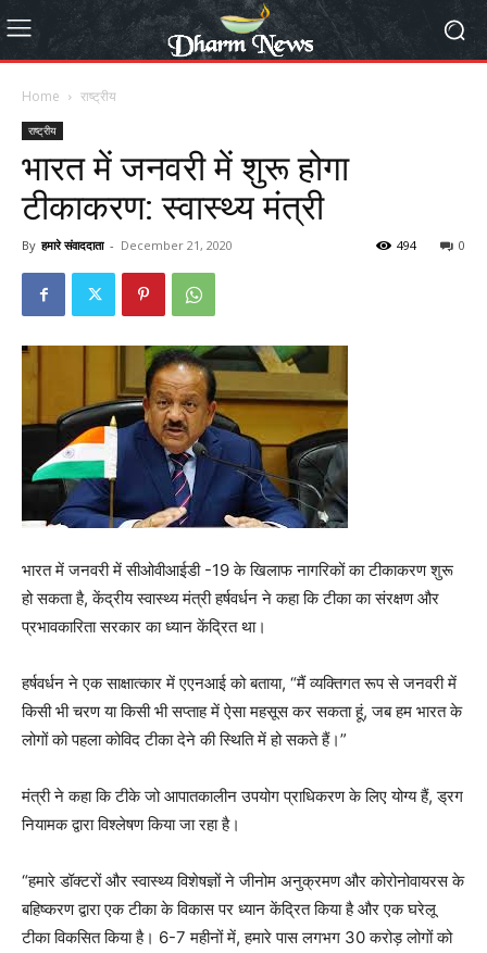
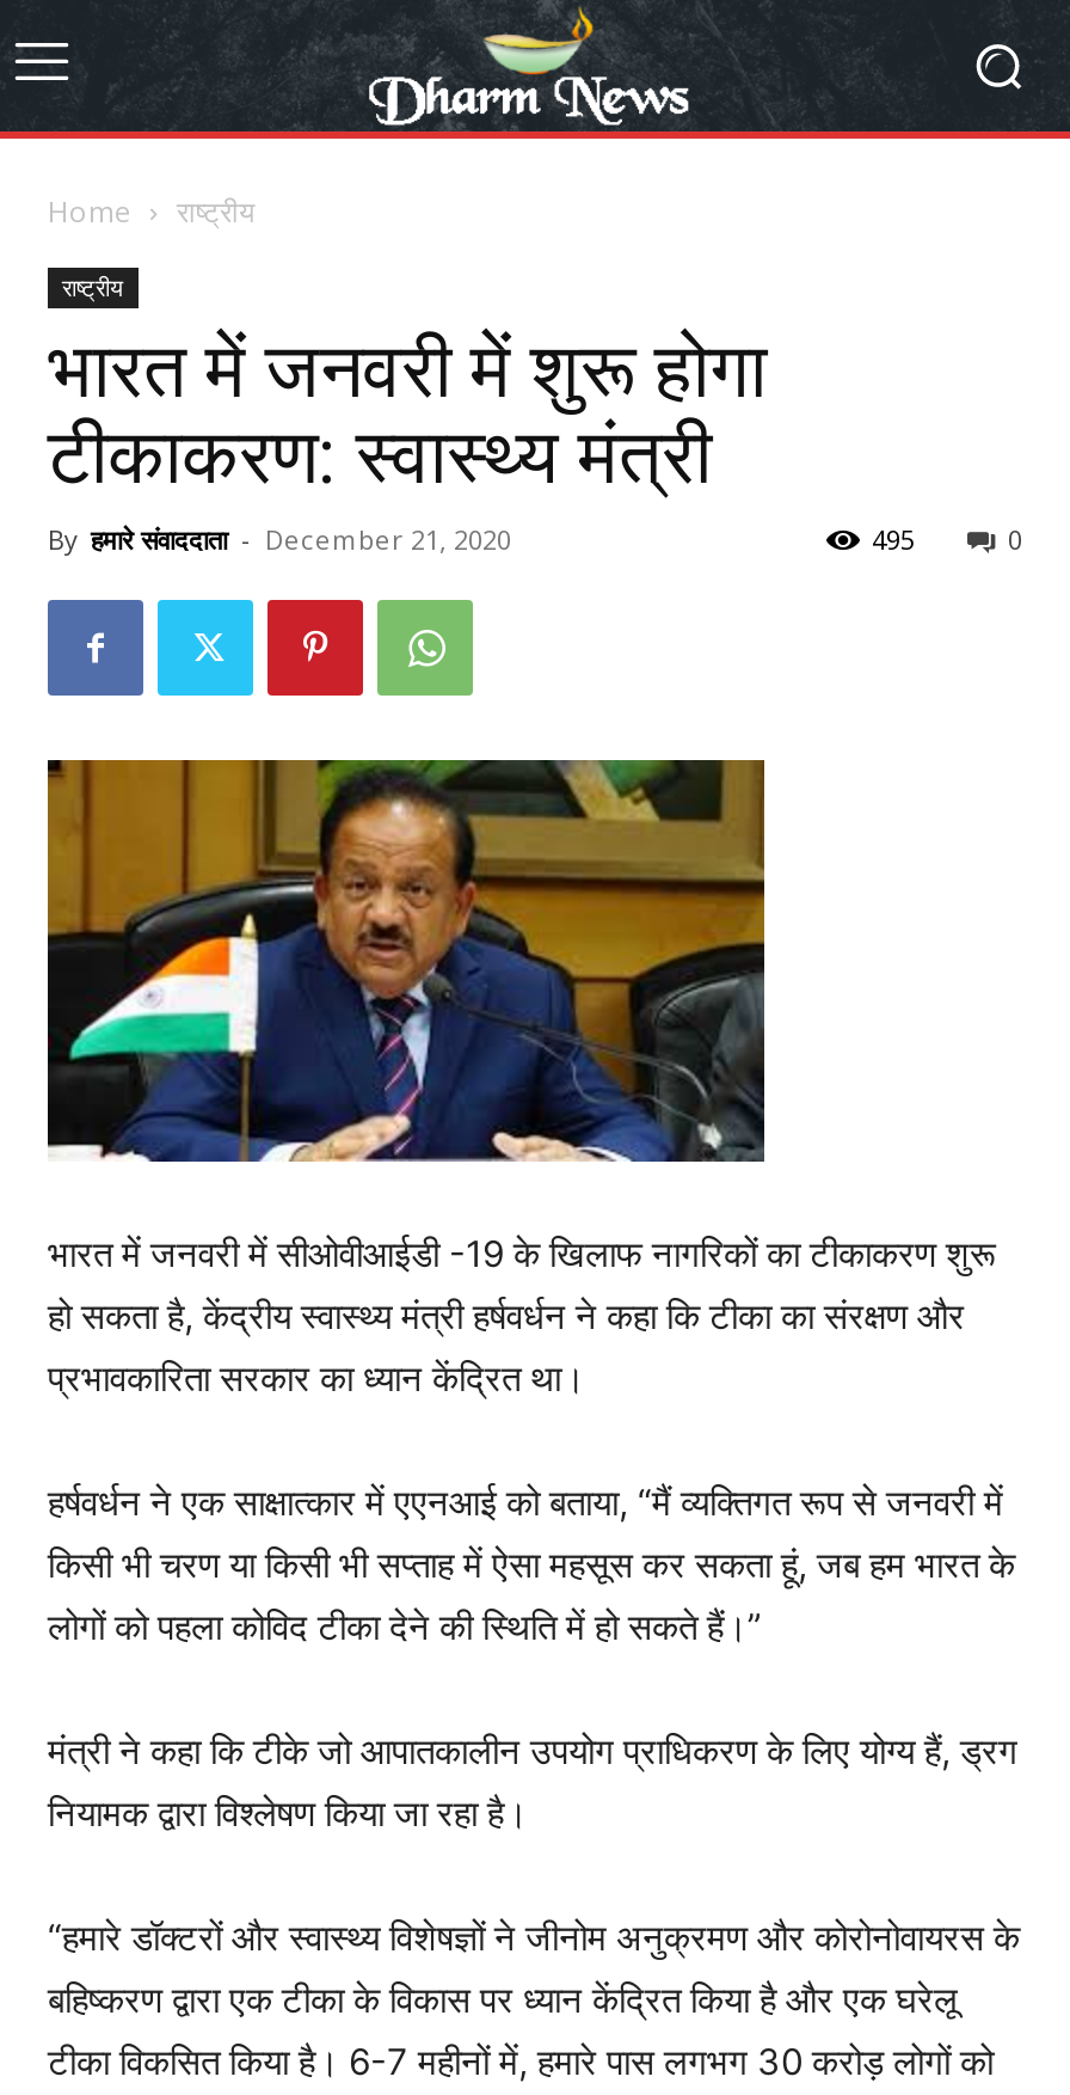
[397,237,416,253] 494 -> [872,521,915,557] 495

